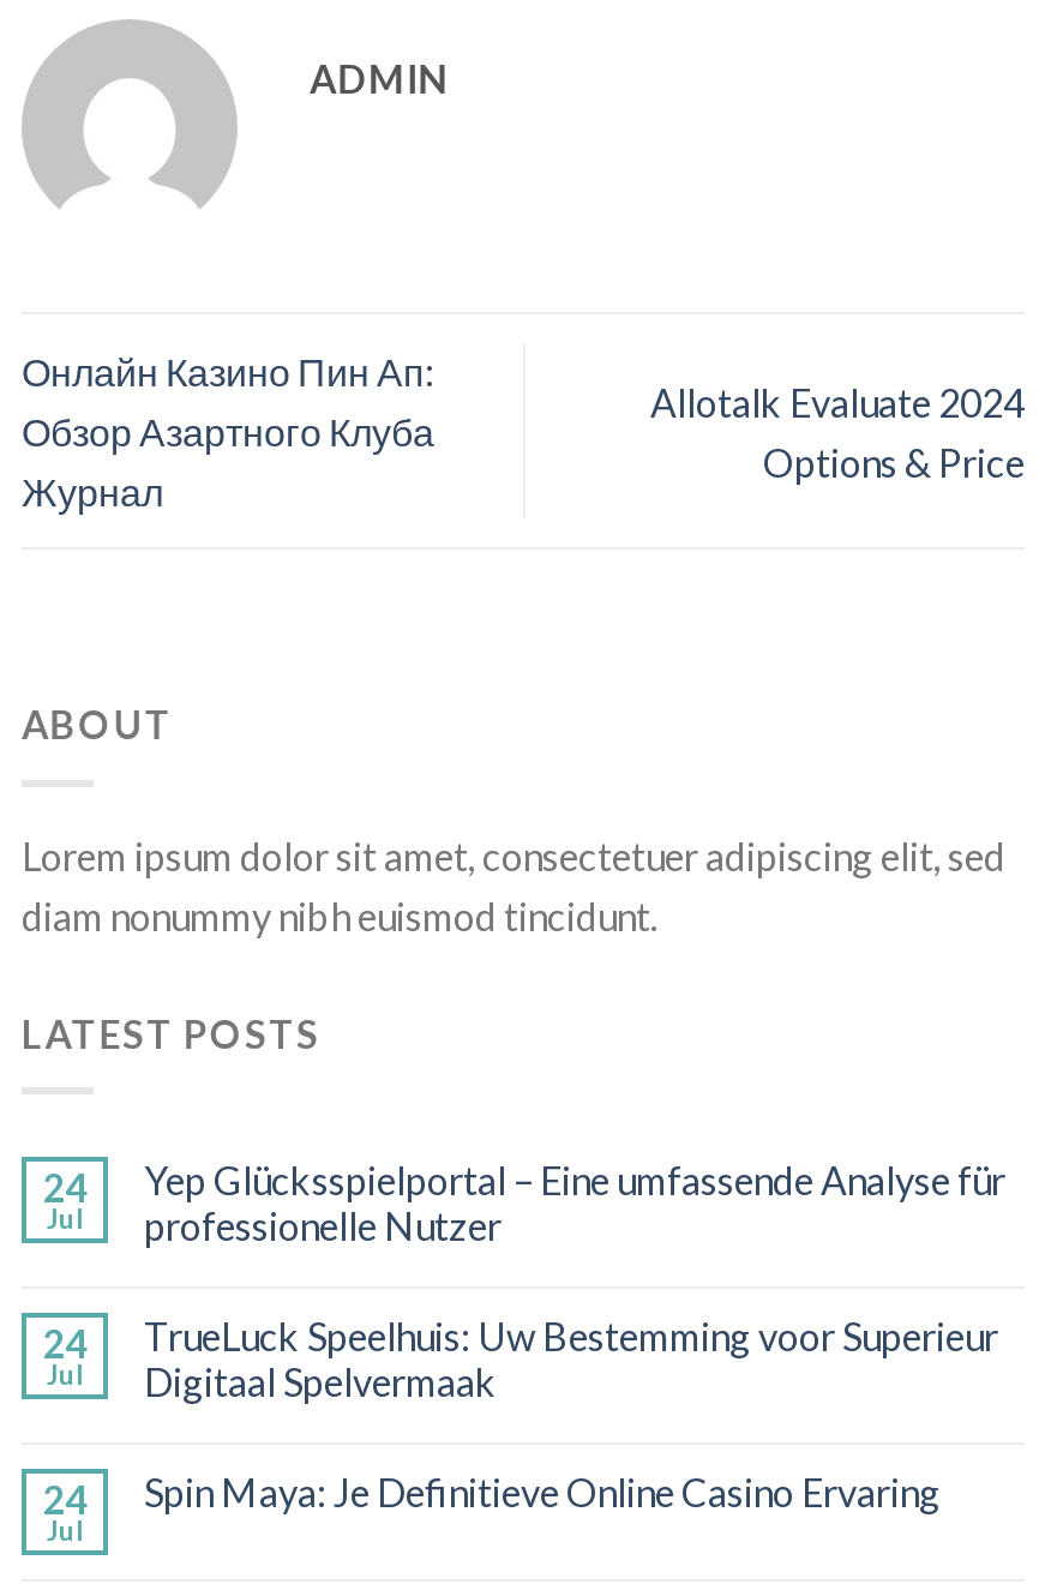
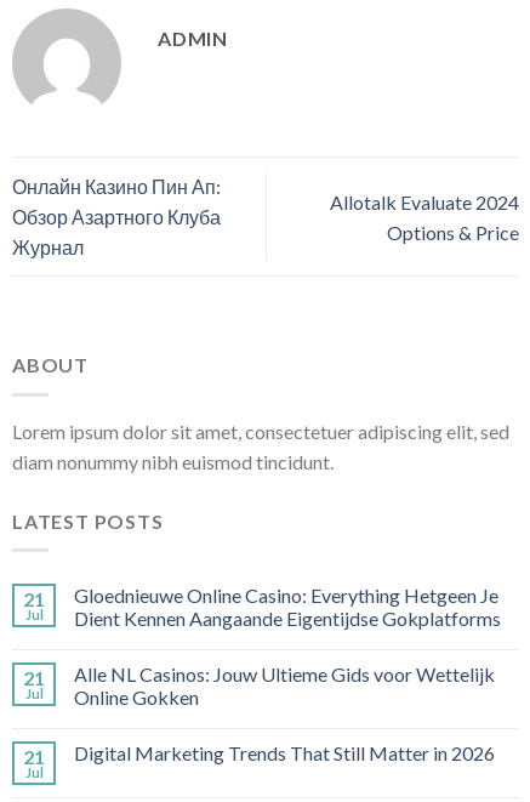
[43,1165,86,1211] 24 -> [23,588,45,611] 21
[144,1158,1005,1249] Yep Glücksspielportal – Eine umfassende Analyse für | professionelle Nutzer -> [74,584,501,630] Gloednieuwe Online Casino: Everything Hetgeen Je | Dient Kennen Aangaande Eigentijdse Gokplatforms
[43,1321,86,1367] 24 -> [23,667,45,690] 21
[144,1314,998,1405] TrueLuck Speelhuis: Uw Bestemming voor Superieur | Digitaal Spelvermaak -> [74,663,495,709] Alle NL Casinos: Jouw Ultieme Gids voor Wettelijk | Online Gokken
[43,1477,86,1523] 24 -> [23,745,45,769] 21
[144,1470,941,1515] Spin Maya: Je Definitieve Online Casino Ervaring -> [74,742,495,765] Digital Marketing Trends That Still Matter in 2026

